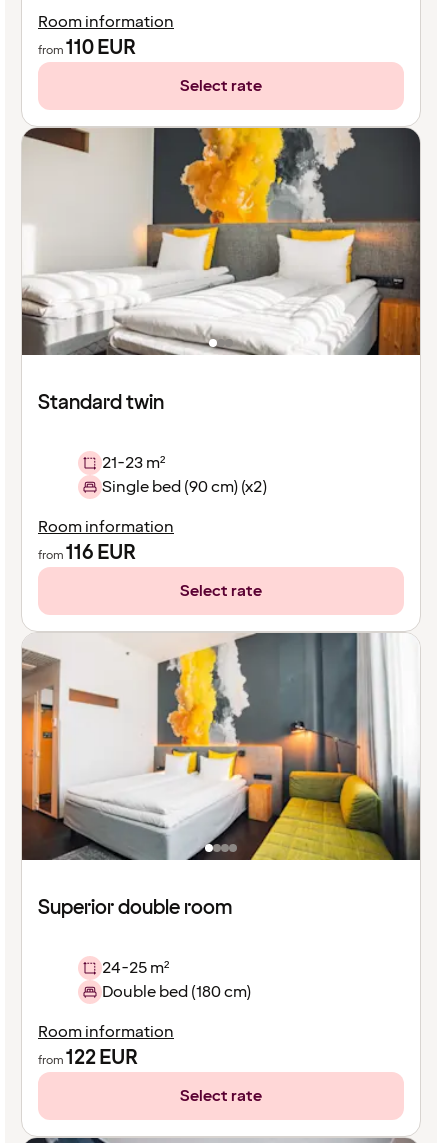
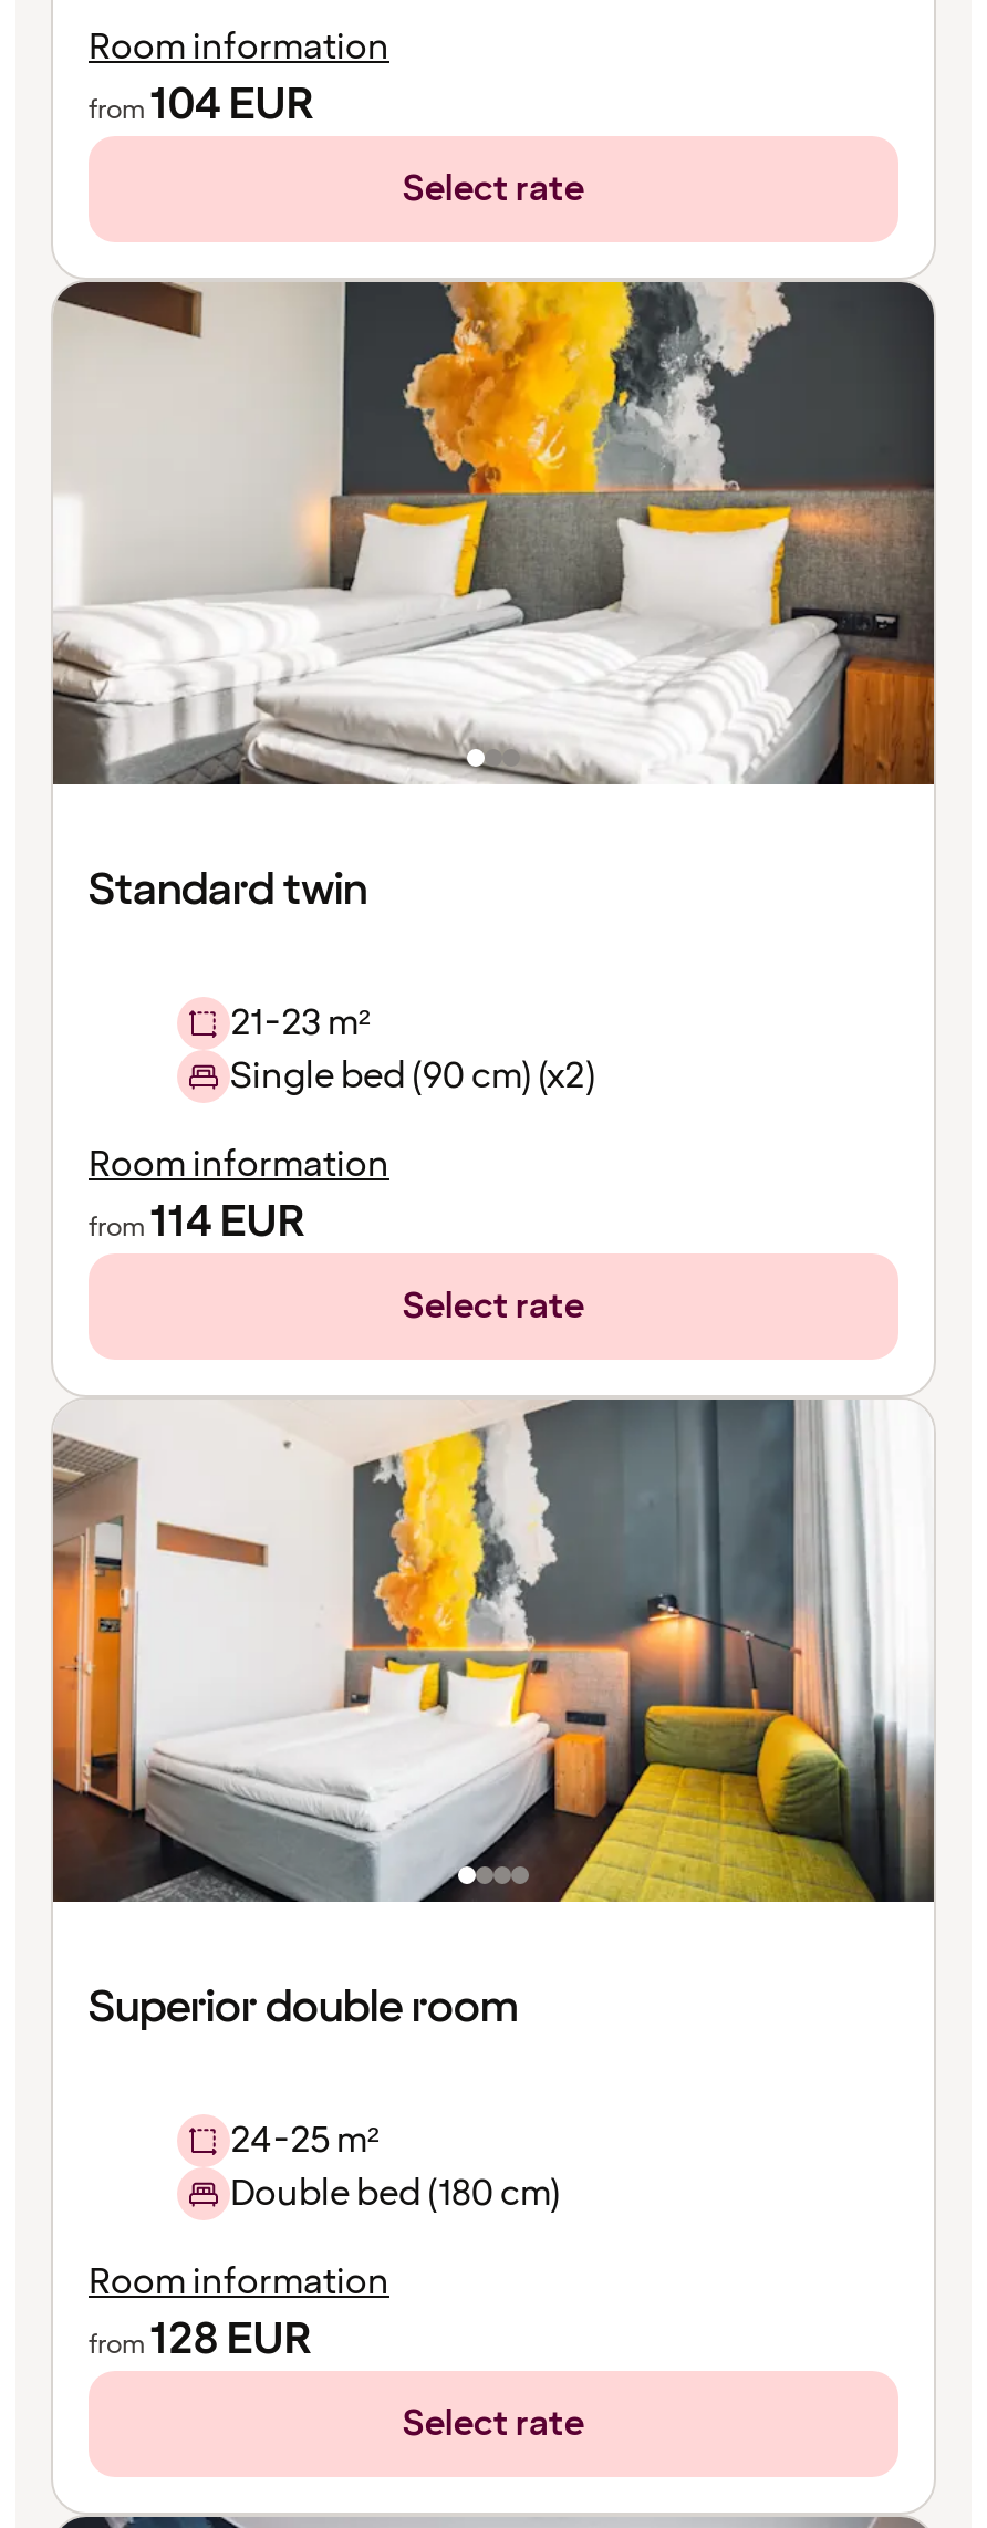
[38,34,136,62] from110 EUR -> [89,74,314,136] from104 EUR
[38,539,136,567] from116 EUR -> [89,1191,305,1253] from114 EUR
[38,1044,138,1072] from122 EUR -> [89,2309,312,2370] from128 EUR

